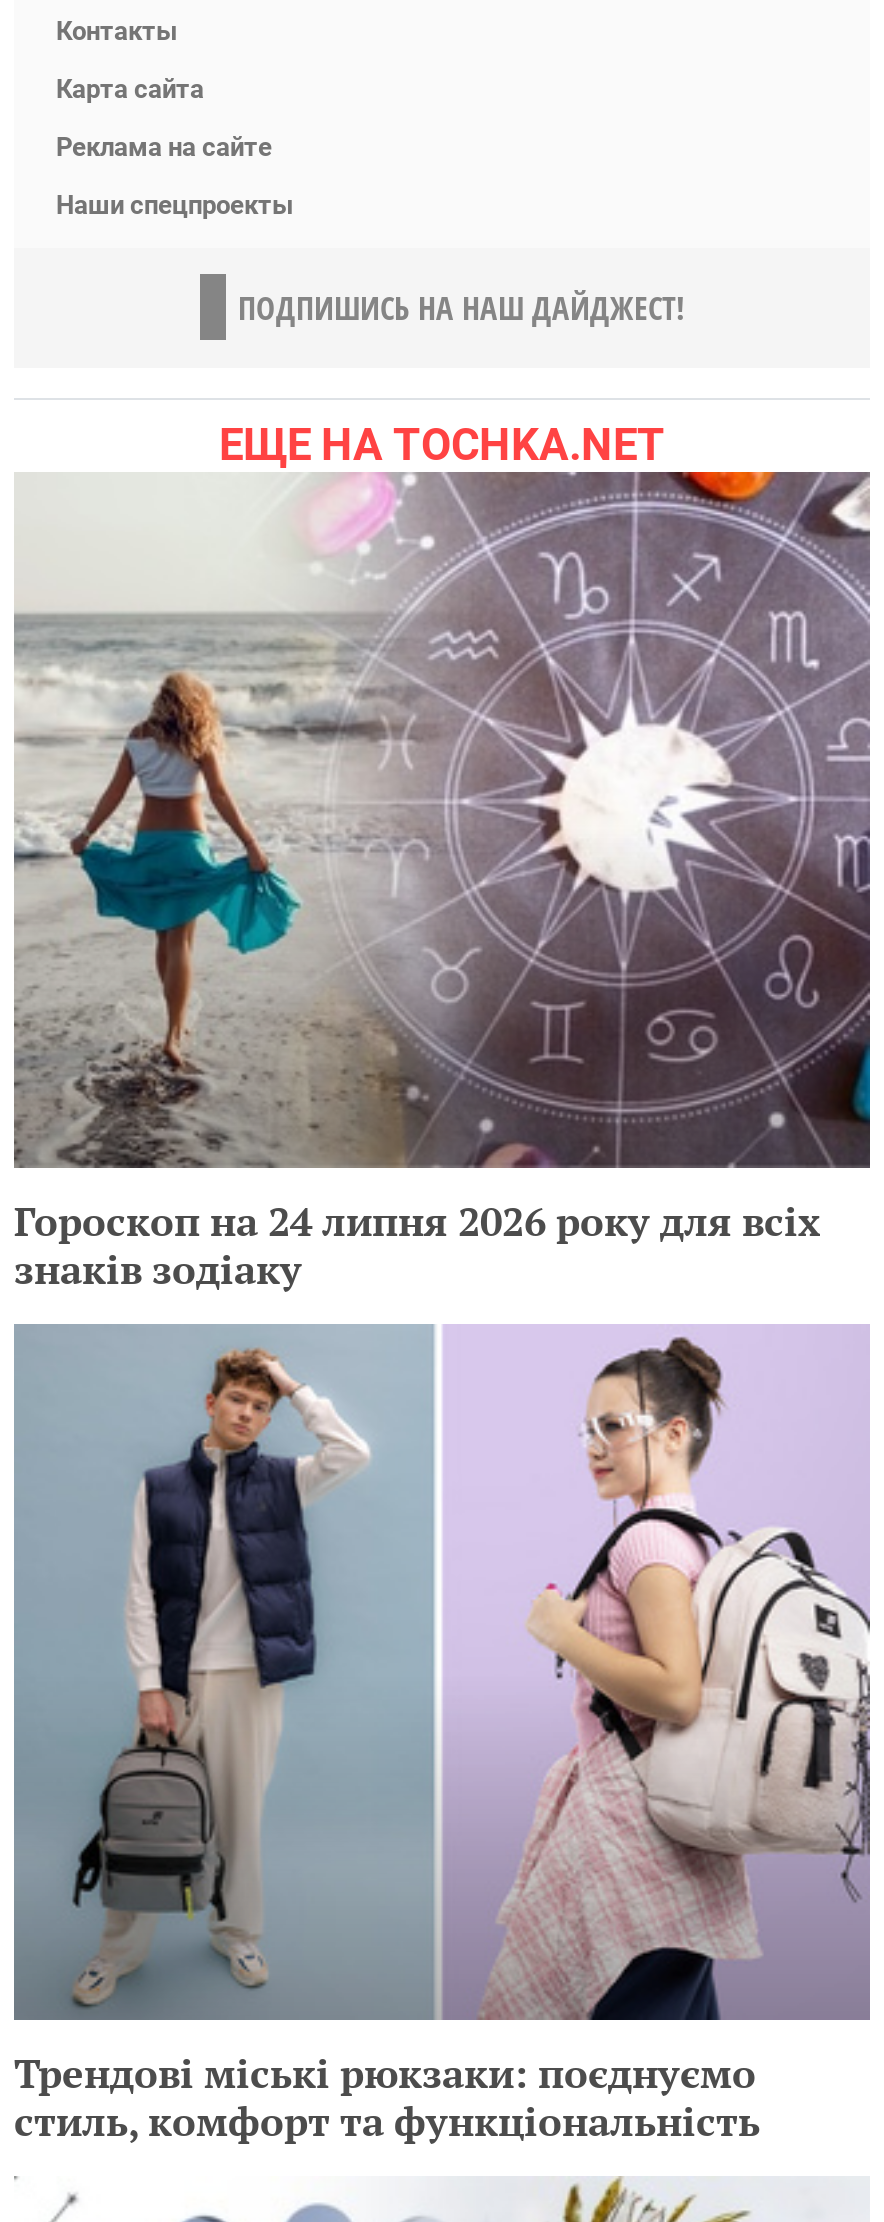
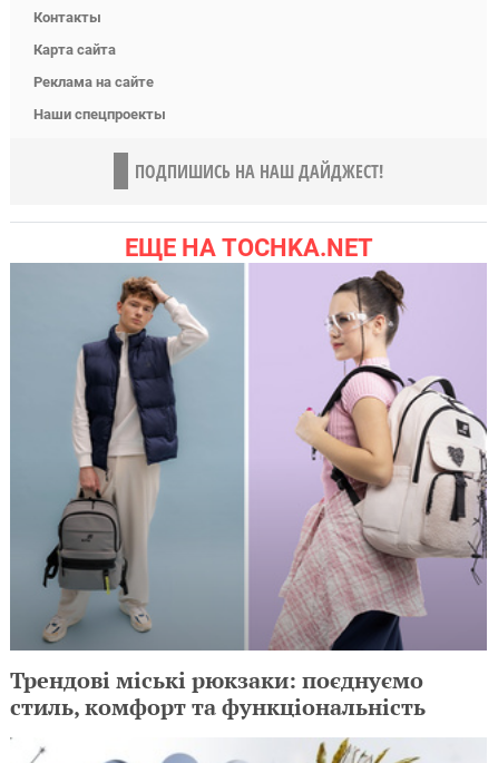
[14,470,872,1296] [image] | Гороскоп на 24 липня 2026 року для всіх | знаків зодіаку -> none

